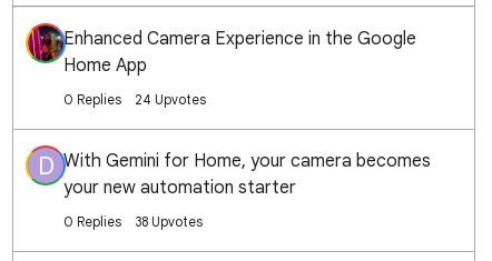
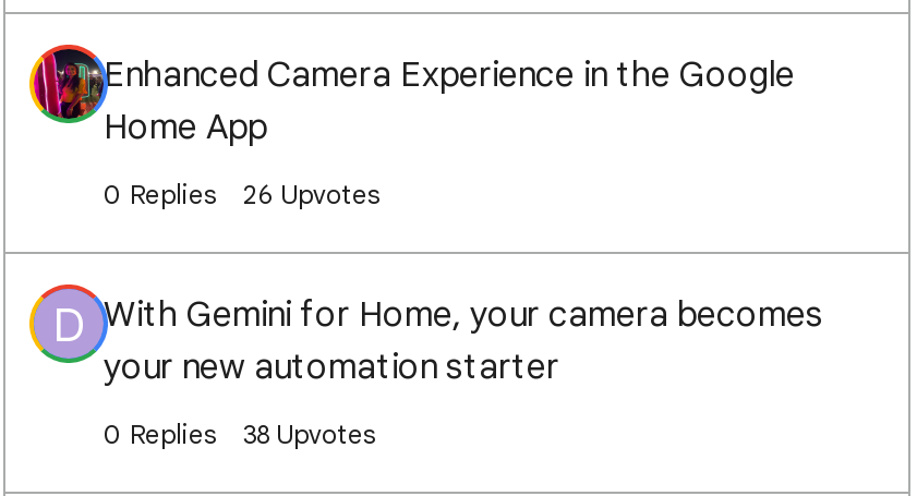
[135,91,206,108] 24 Upvotes -> [243,178,381,210] 26 Upvotes

